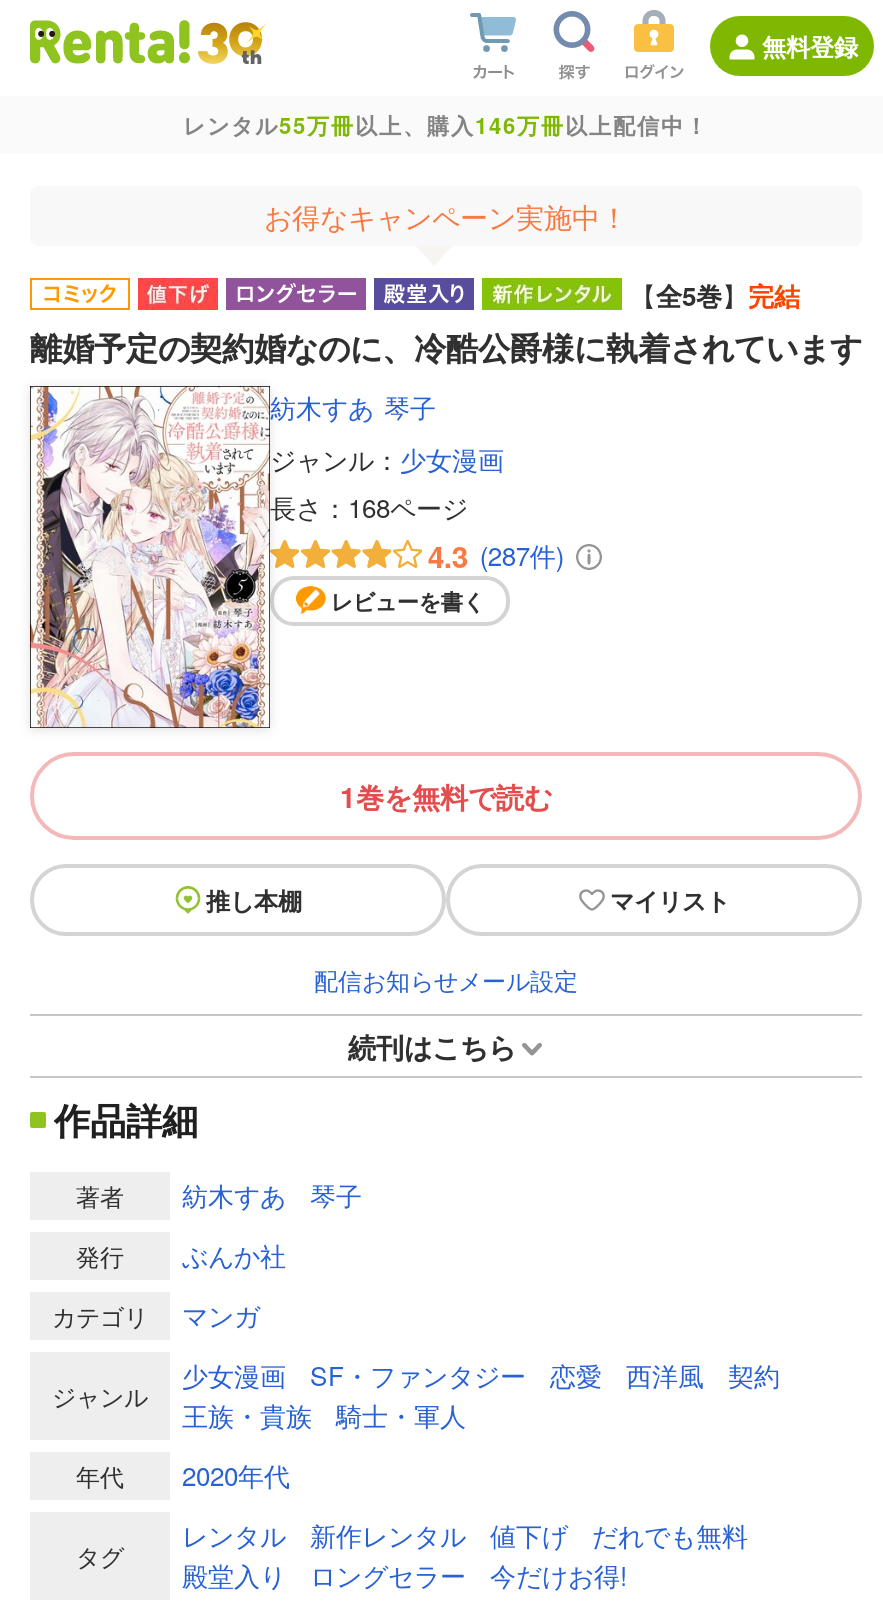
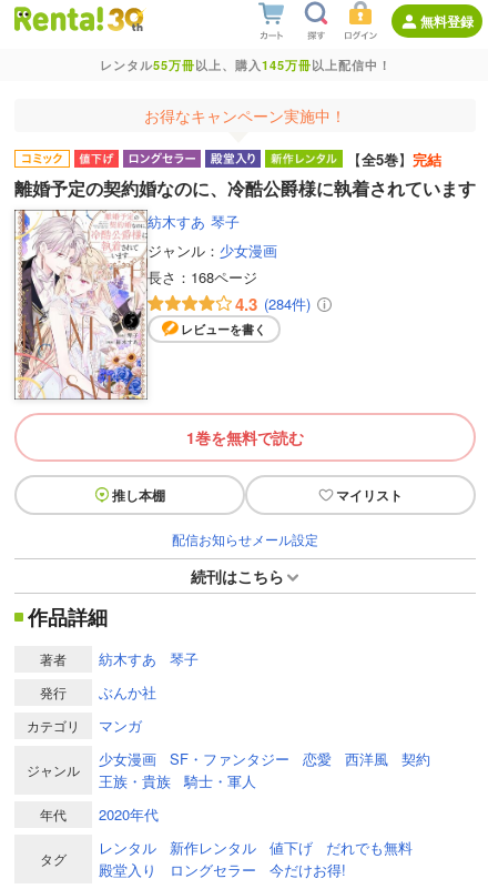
[183,110,709,140] レンタル55万冊以上、購入146万冊以上配信中！ -> [99,57,391,73] レンタル55万冊以上、購入145万冊以上配信中！
[428,533,564,577] 4.3 (287件) -> [235,291,310,316] 4.3 (284件)

